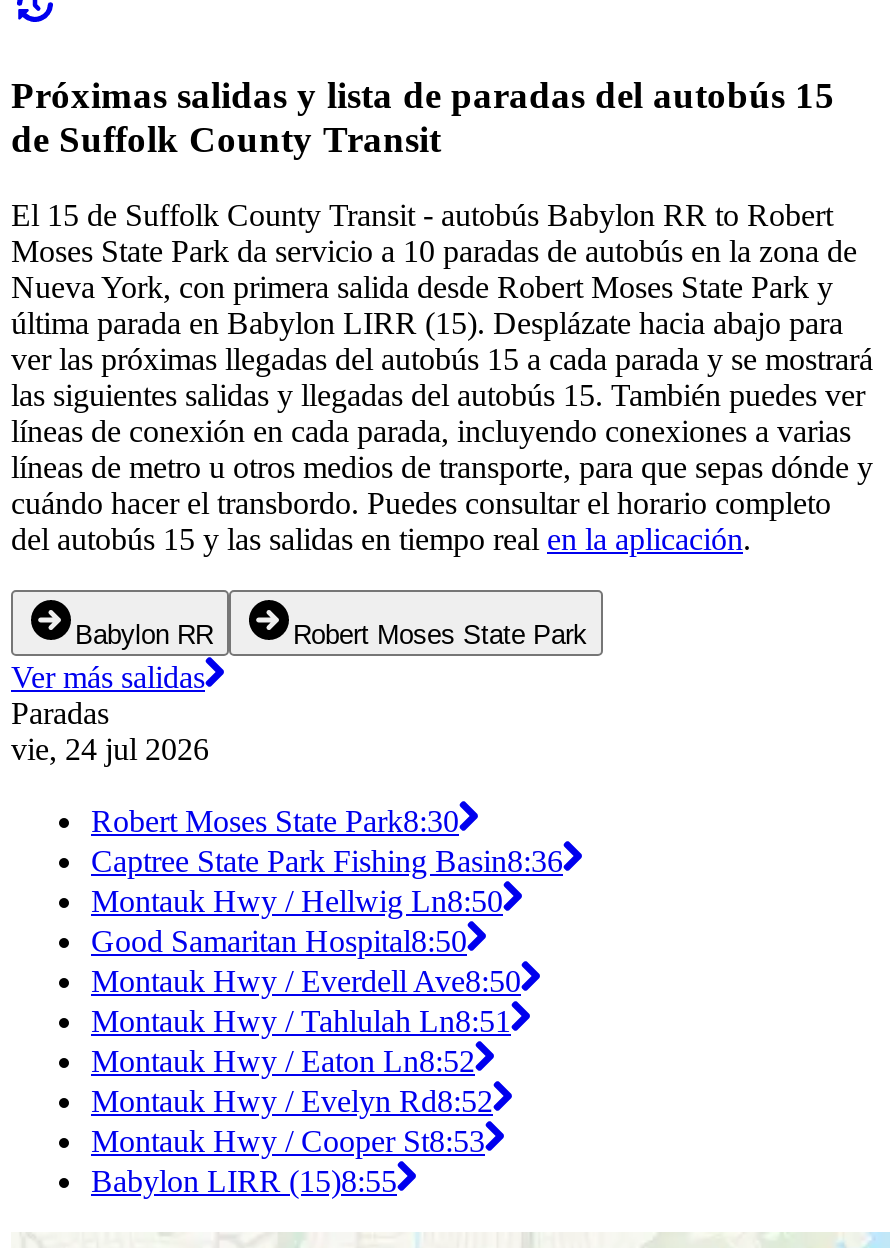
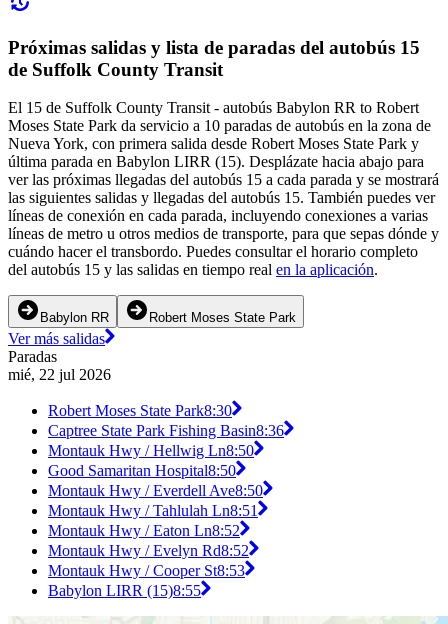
[11,732,209,766] vie, 24 jul 2026 -> [8,366,111,383] mié, 22 jul 2026

